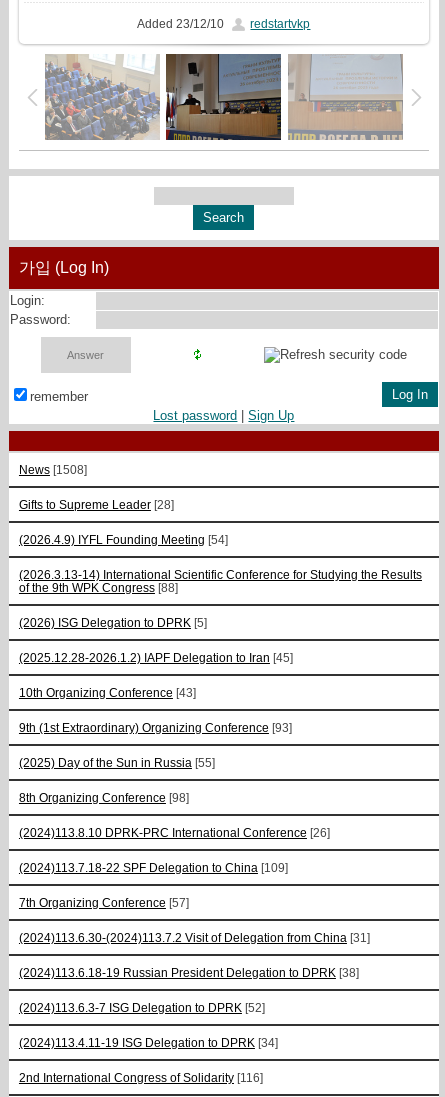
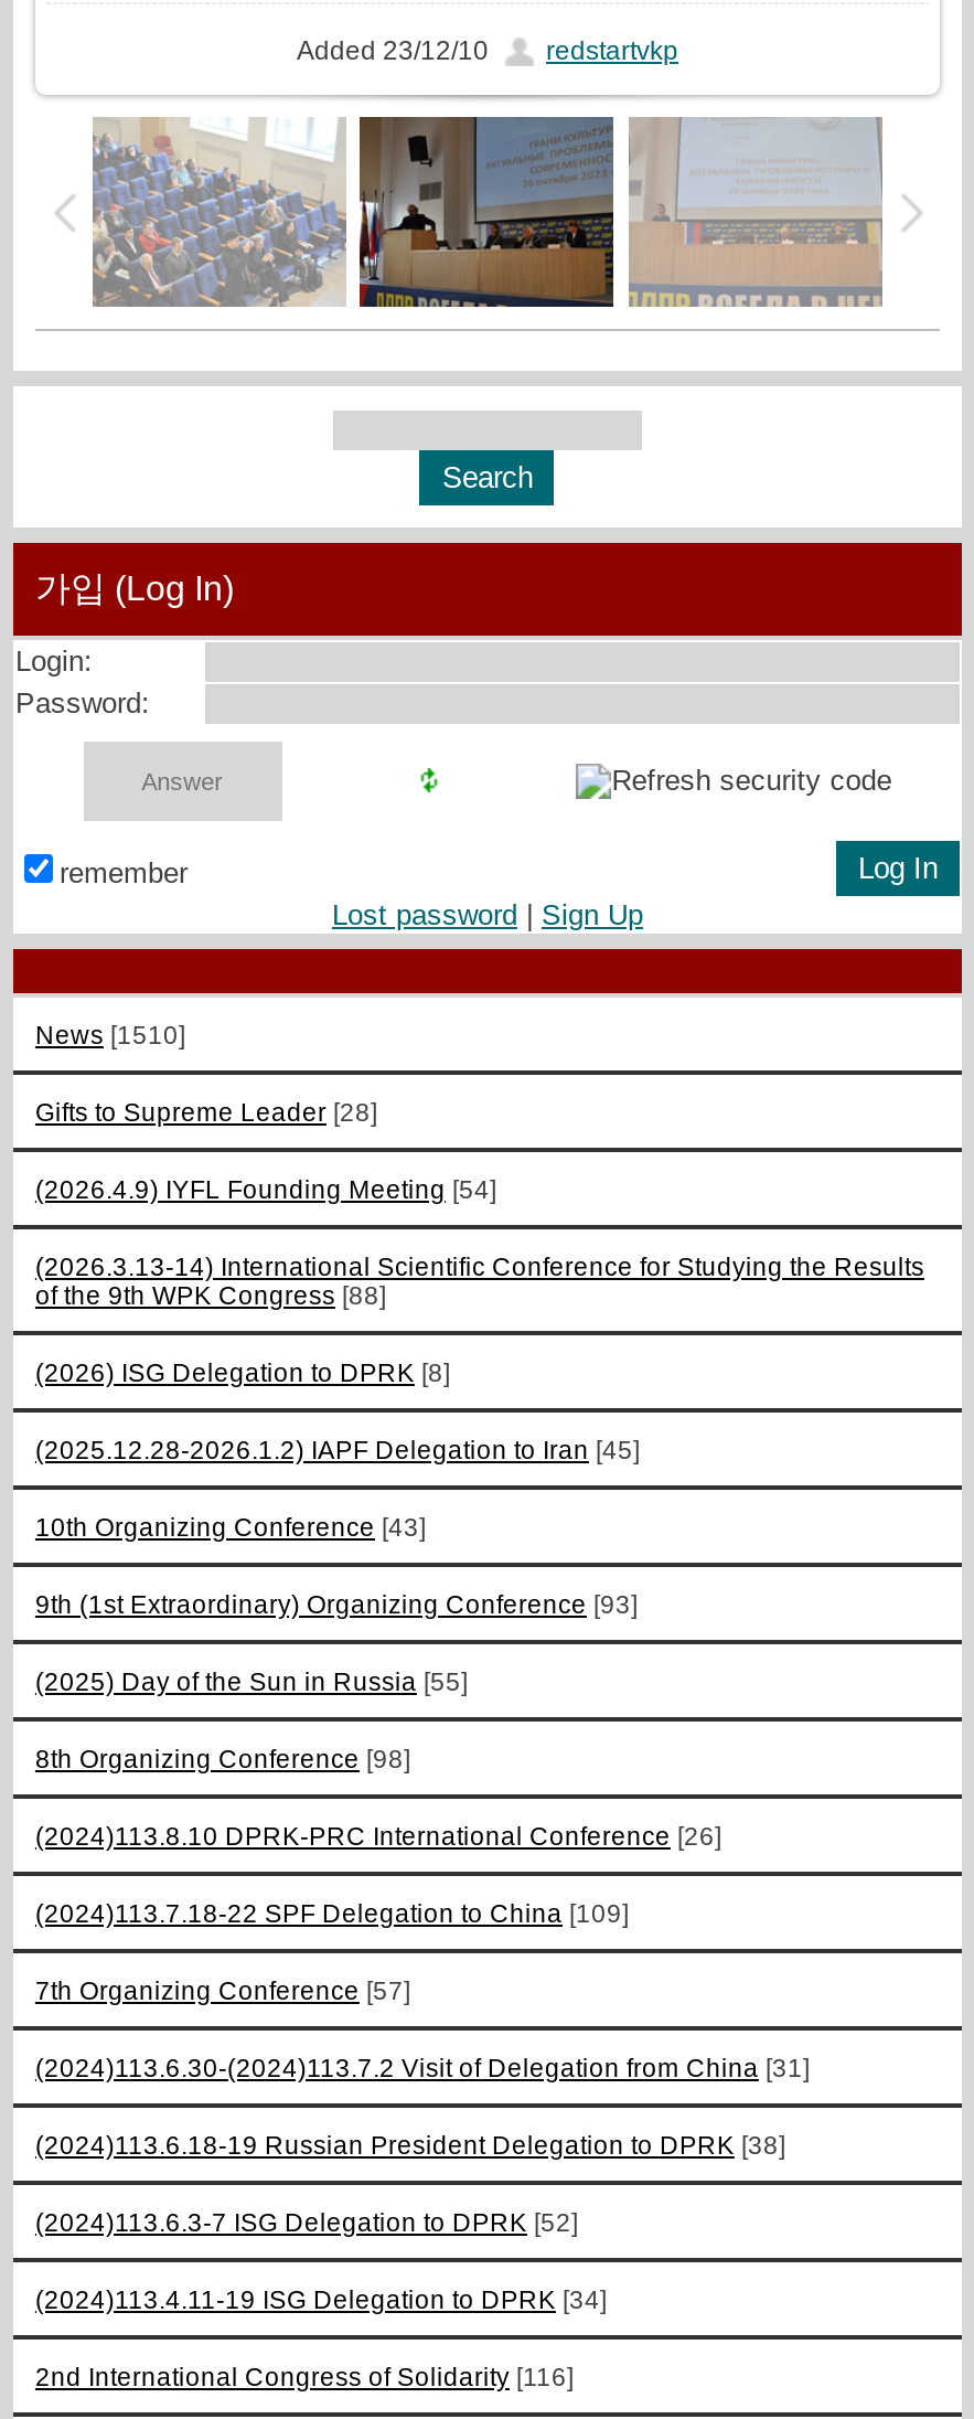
[19,463,87,476] News [1508] -> [35,1019,185,1048] News [1510]
[19,616,207,629] (2026) ISG Delegation to DPRK [5] -> [35,1357,450,1385] (2026) ISG Delegation to DPRK [8]

